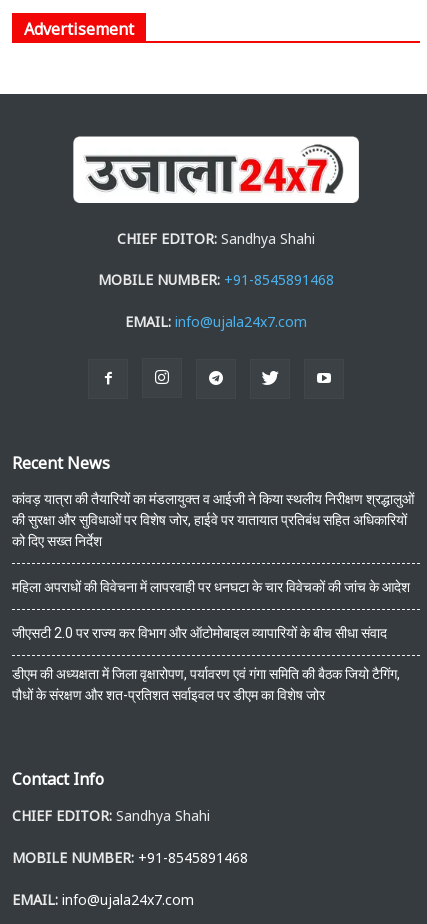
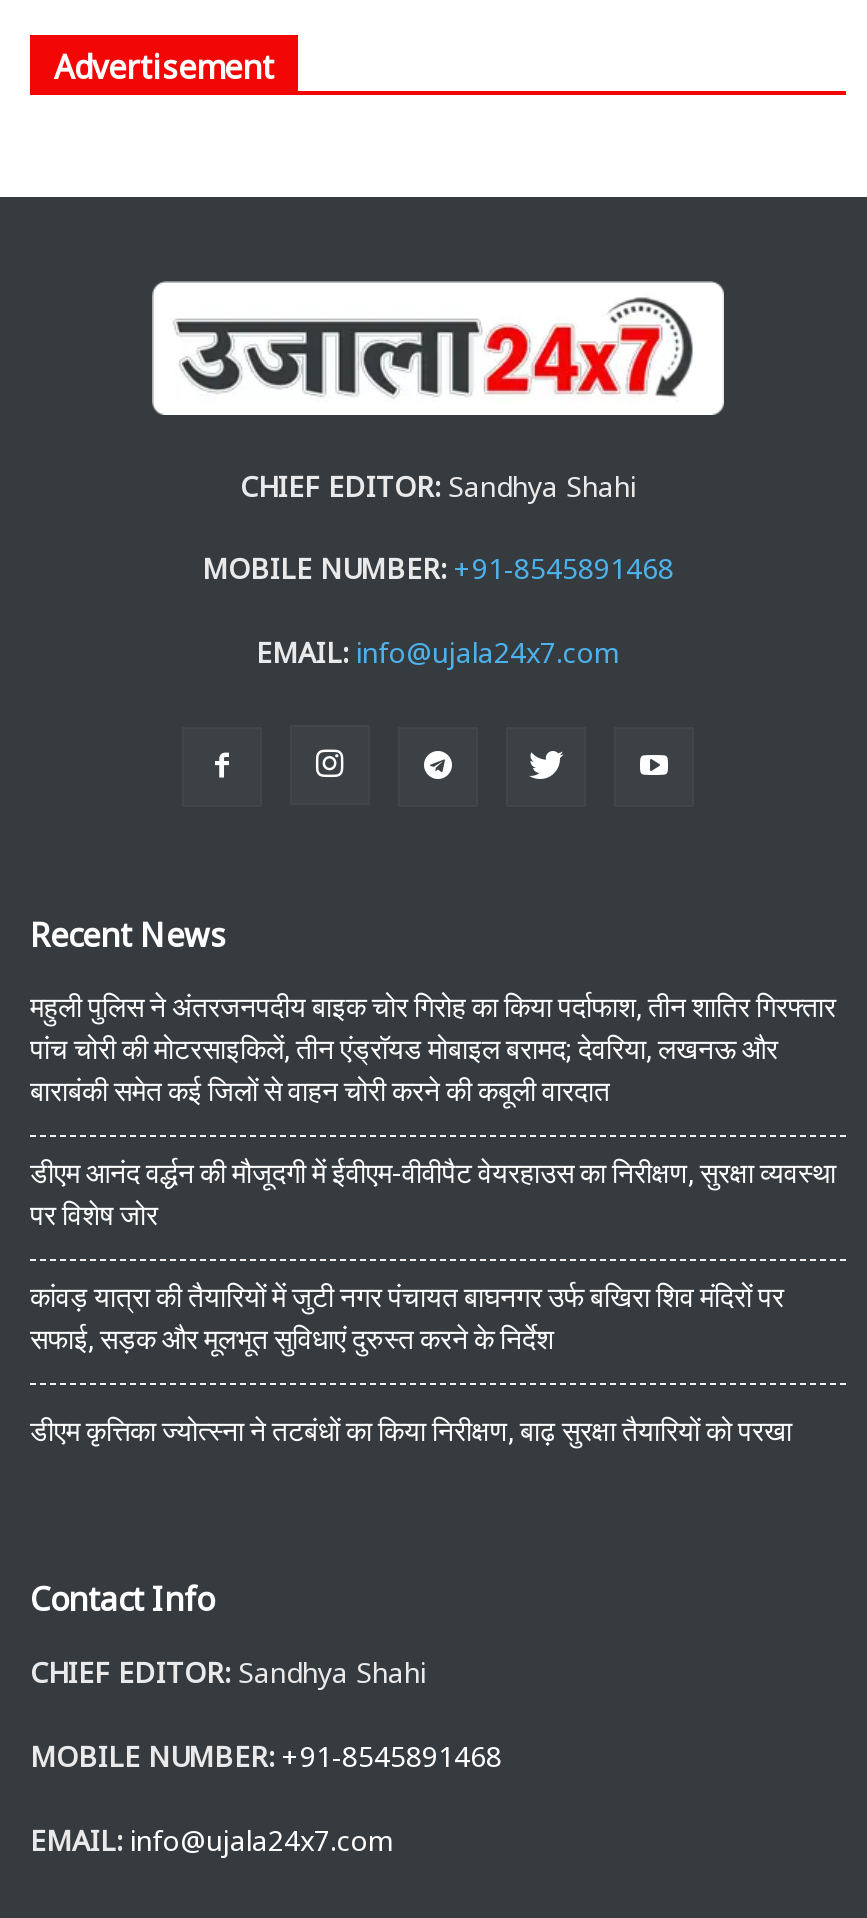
[12,491,414,549] कांवड़ यात्रा की तैयारियों का मंडलायुक्त व आईजी ने किया स्थलीय निरीक्षण श्रद्धालुओं | की सुरक्षा और सुविधाओं पर विशेष जोर, हाईवे पर यातायात प्रतिबंध सहित अधिकारियों | को दिए सख्त निर्देश -> [30,991,842,1107] महुली पुलिस ने अंतरजनपदीय बाइक चोर गिरोह का किया पर्दाफाश, तीन शातिर गिरफ्तार | पांच चोरी की मोटरसाइकिलें, तीन एंड्रॉयड मोबाइल बरामद; देवरिया, लखनऊ और | बाराबंकी समेत कई जिलों से वाहन चोरी करने की कबूली वारदात
[12,579,410,595] महिला अपराधों की विवेचना में लापरवाही पर धनघटा के चार विवेचकों की जांच के आदेश -> [30,1157,836,1231] डीएम आनंद वर्द्धन की मौजूदगी में ईवीएम-वीवीपैट वेयरहाउस का निरीक्षण, सुरक्षा व्यवस्था | पर विशेष जोर
[12,625,387,641] जीएसटी 2.0 पर राज्य कर विभाग और ऑटोमोबाइल व्यापारियों के बीच सीधा संवाद -> [30,1281,784,1355] कांवड़ यात्रा की तैयारियों में जुटी नगर पंचायत बाघनगर उर्फ बखिरा शिव मंदिरों पर | सफाई, सड़क और मूलभूत सुविधाएं दुरुस्त करने के निर्देश
[12,666,400,703] डीएम की अध्यक्षता में जिला वृक्षारोपण, पर्यावरण एवं गंगा समिति की बैठक जियो टैगिंग, | पौधों के संरक्षण और शत-प्रतिशत सर्वाइवल पर डीएम का विशेष जोर -> [30,1415,792,1447] डीएम कृत्तिका ज्योत्स्ना ने तटबंधों का किया निरीक्षण, बाढ़ सुरक्षा तैयारियों को परखा

